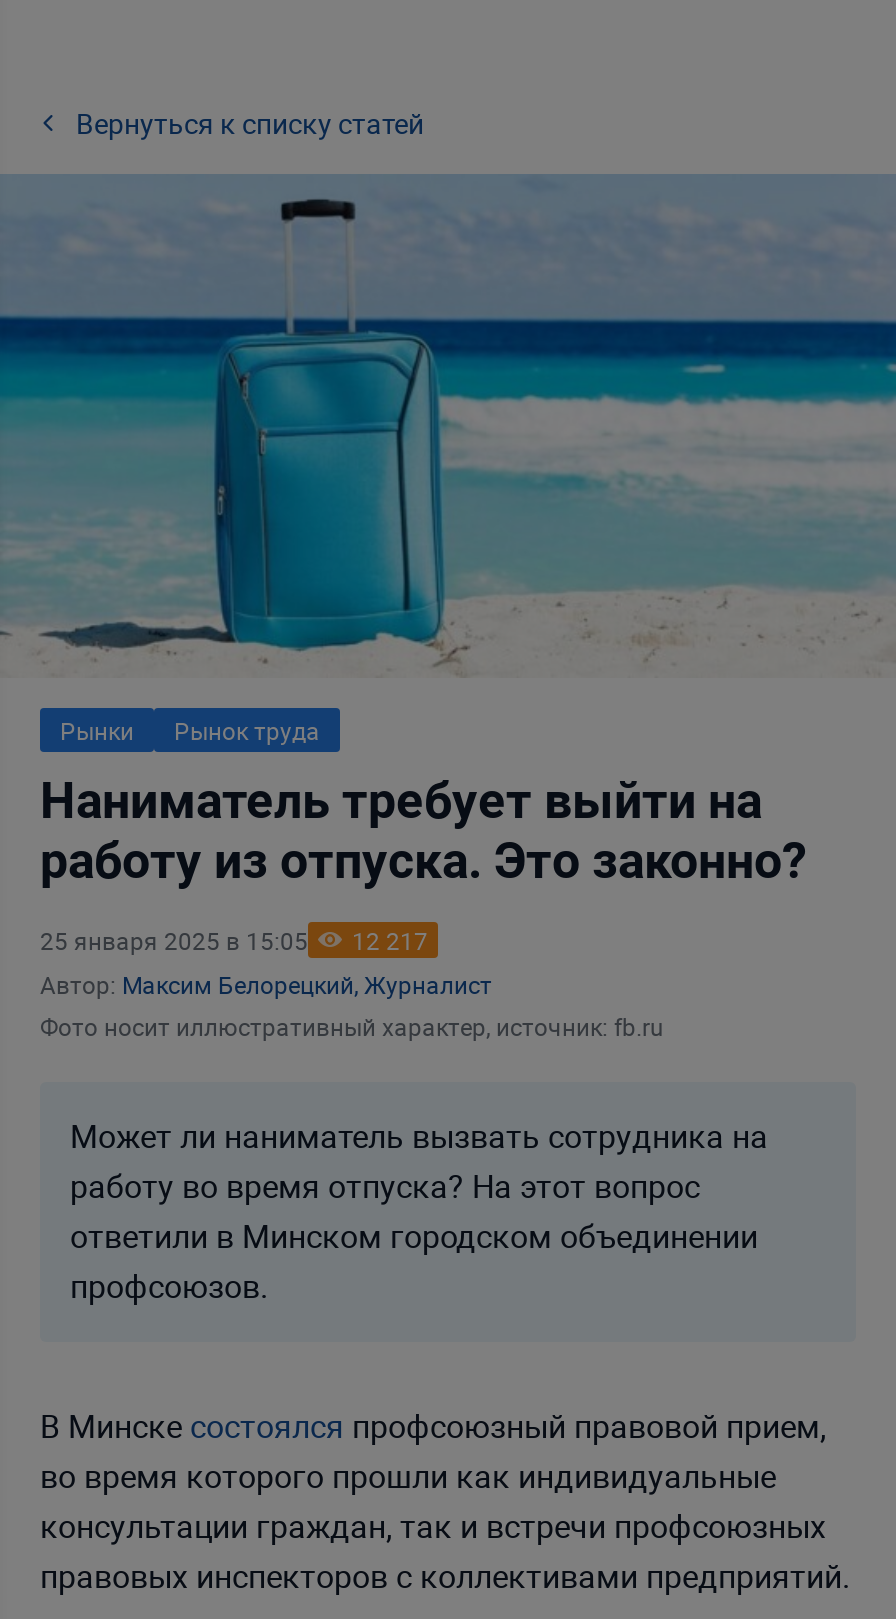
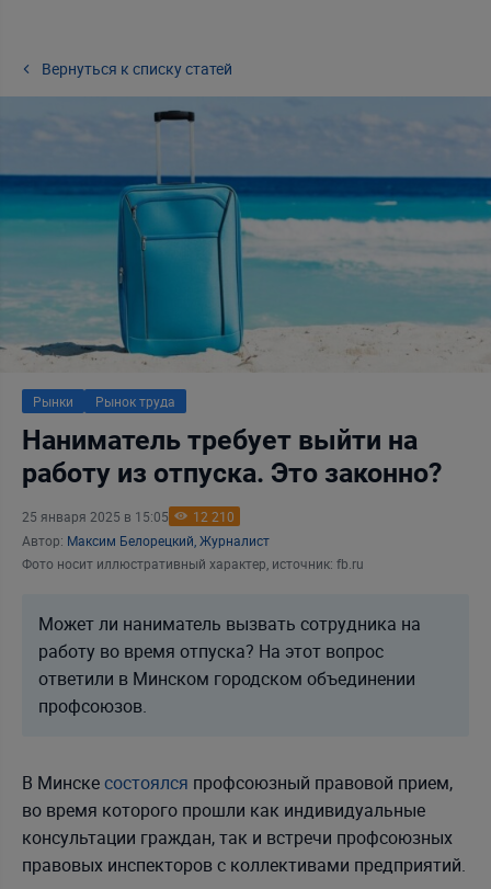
[40,924,428,956] 25 января 2025 в 15:05 12 217 -> [22,508,235,525] 25 января 2025 в 15:05 12 210

